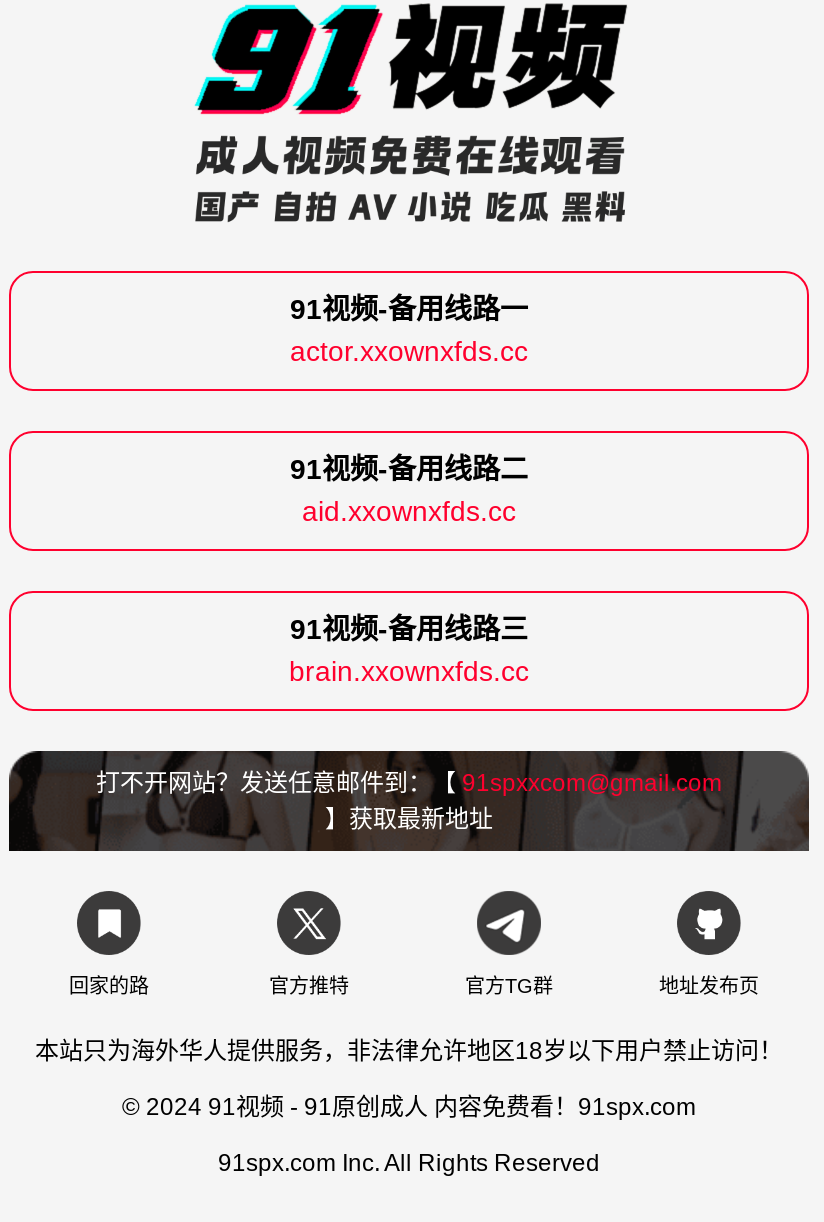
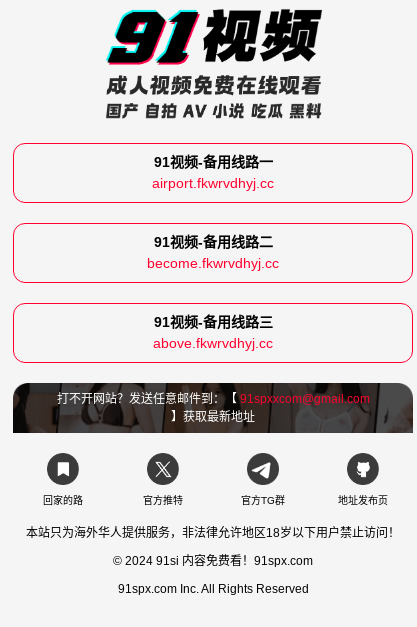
[290,335,528,367] actor.xxownxfds.cc -> [152,175,274,191] airport.fkwrvdhyj.cc
[302,495,516,527] aid.xxownxfds.cc -> [147,255,279,271] become.fkwrvdhyj.cc
[289,655,529,687] brain.xxownxfds.cc -> [153,335,273,351] above.fkwrvdhyj.cc
[122,1093,696,1121] © 2024 91视频 - 91原创成人 内容免费看！91spx.com -> [113,554,313,568] © 2024 91si 内容免费看！91spx.com

